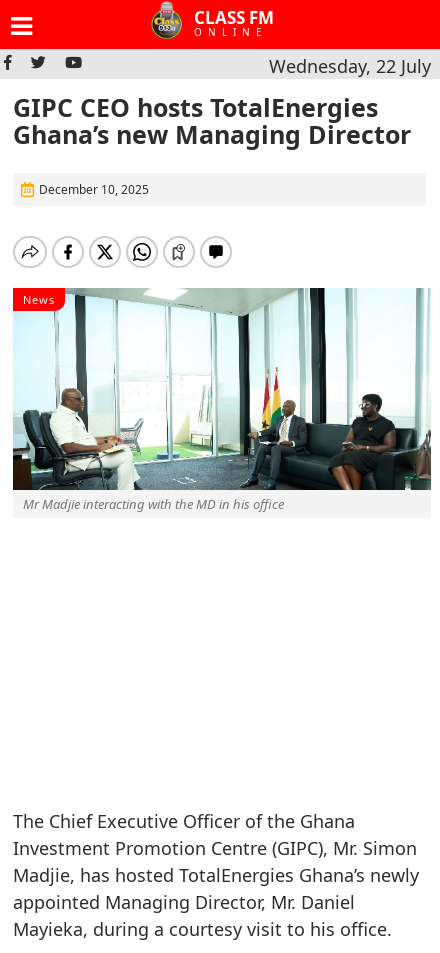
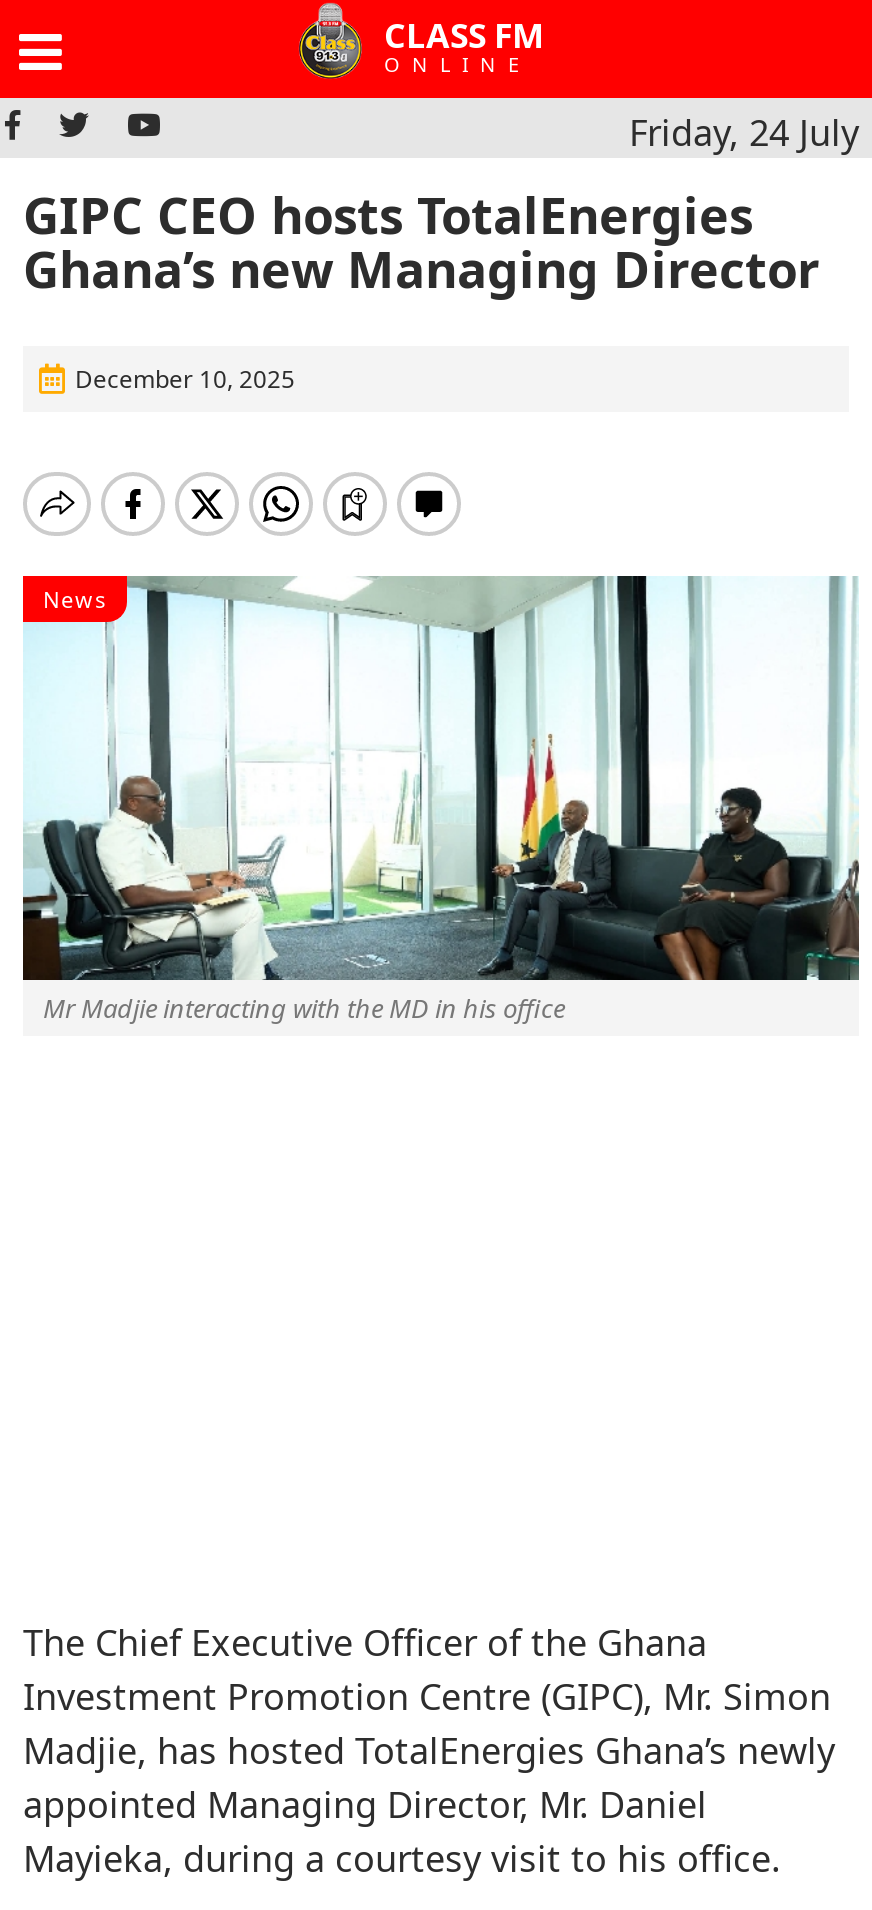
[269,54,431,78] Wednesday, 22 July -> [629,108,859,156] Friday, 24 July

